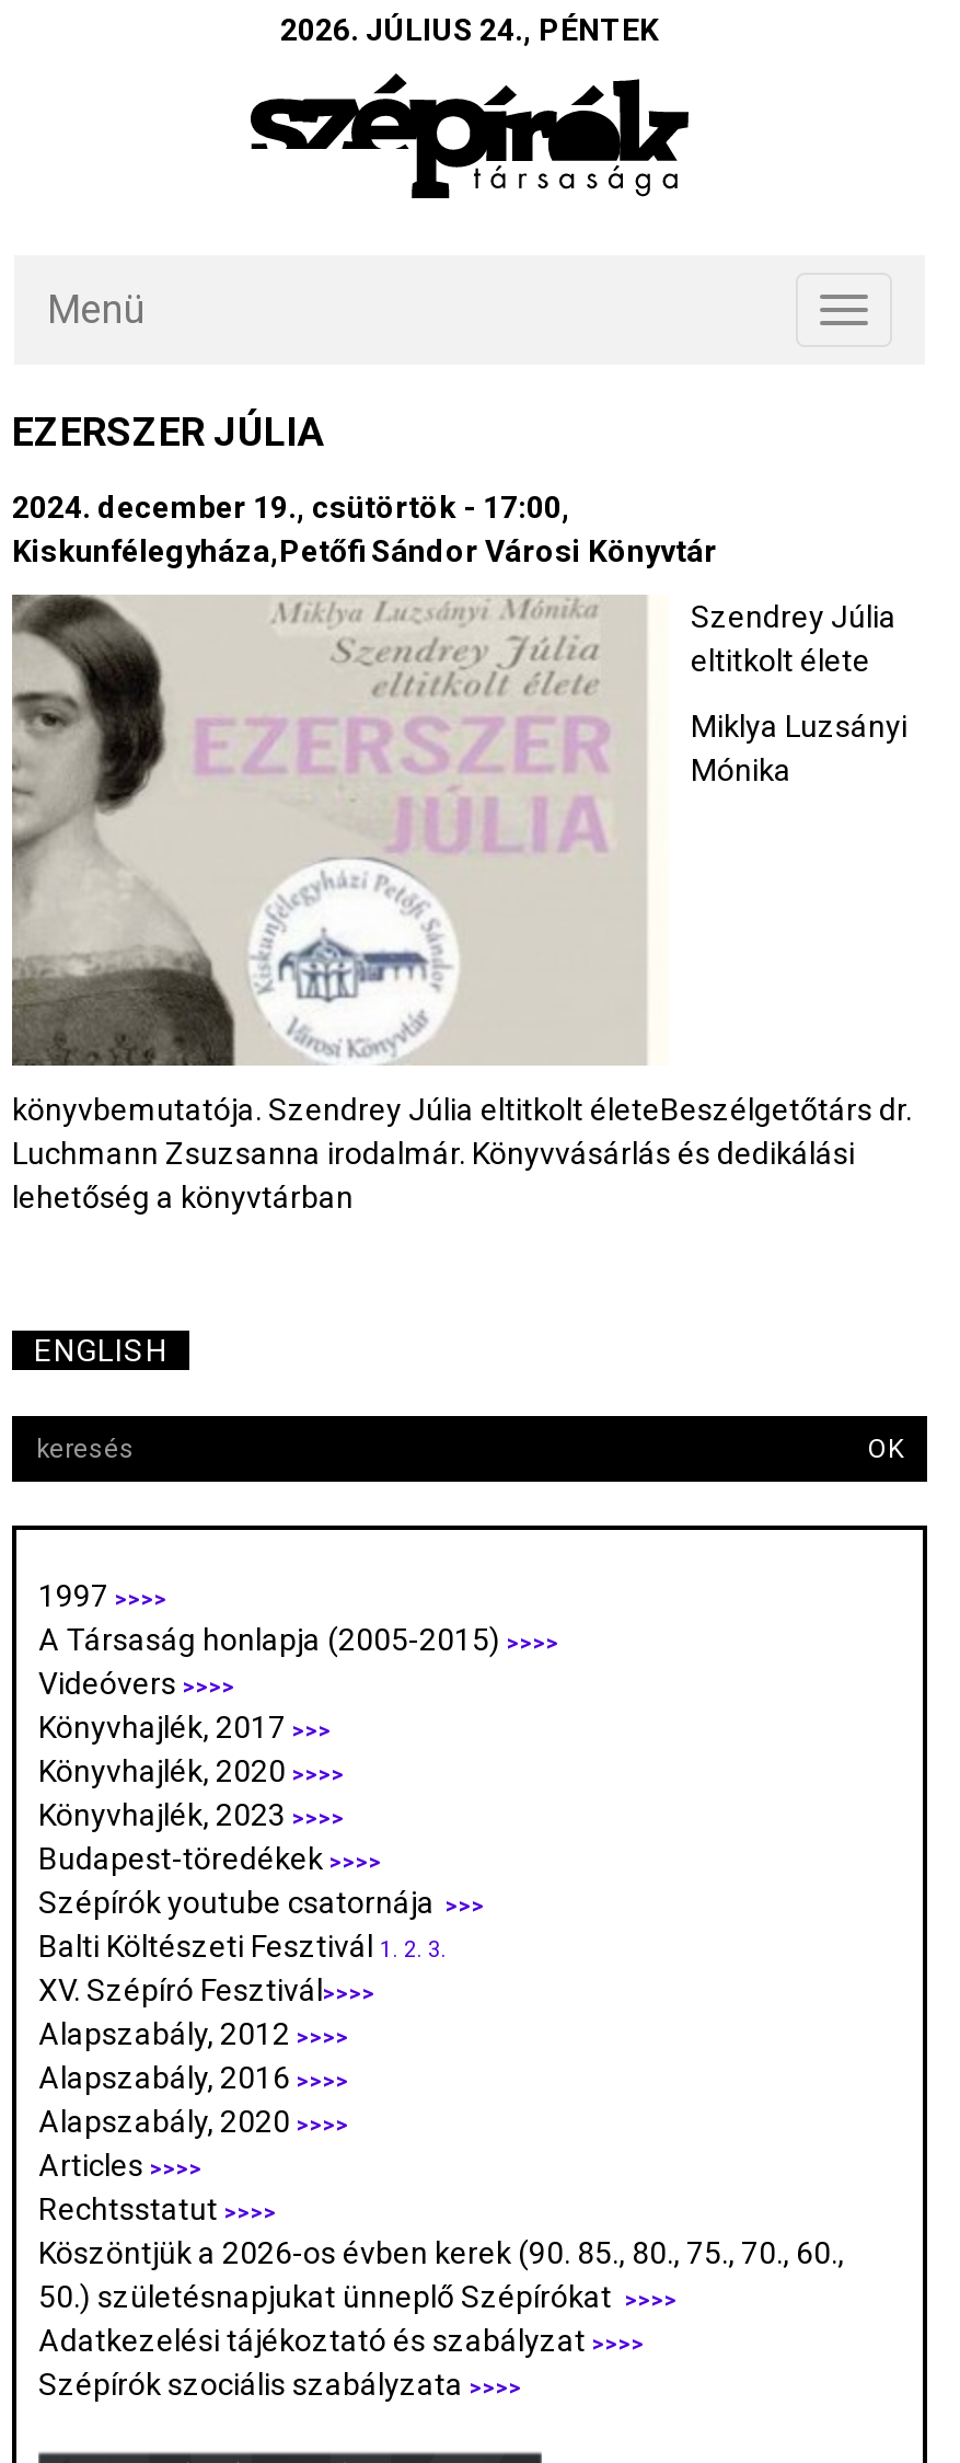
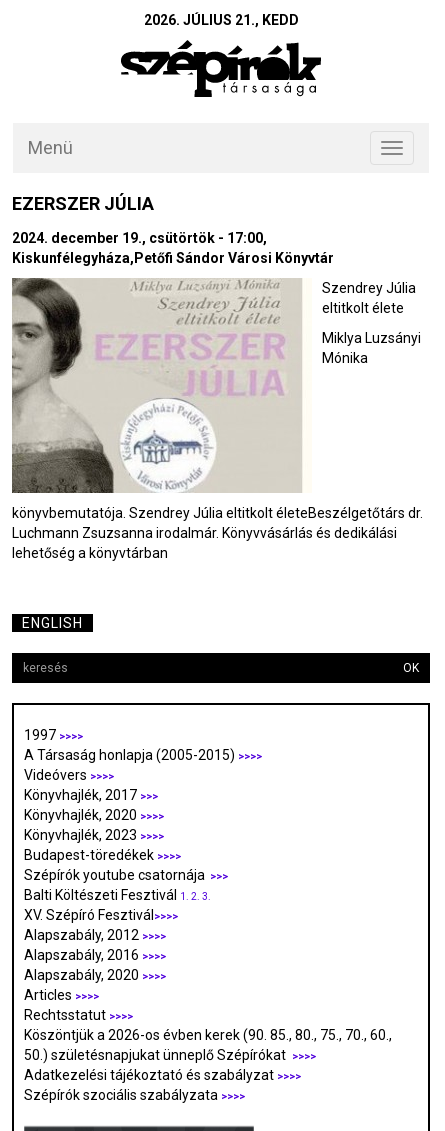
[280,12,659,47] 2026. JÚLIUS 24., PÉNTEK -> [143,12,298,28] 2026. JÚLIUS 21., KEDD

